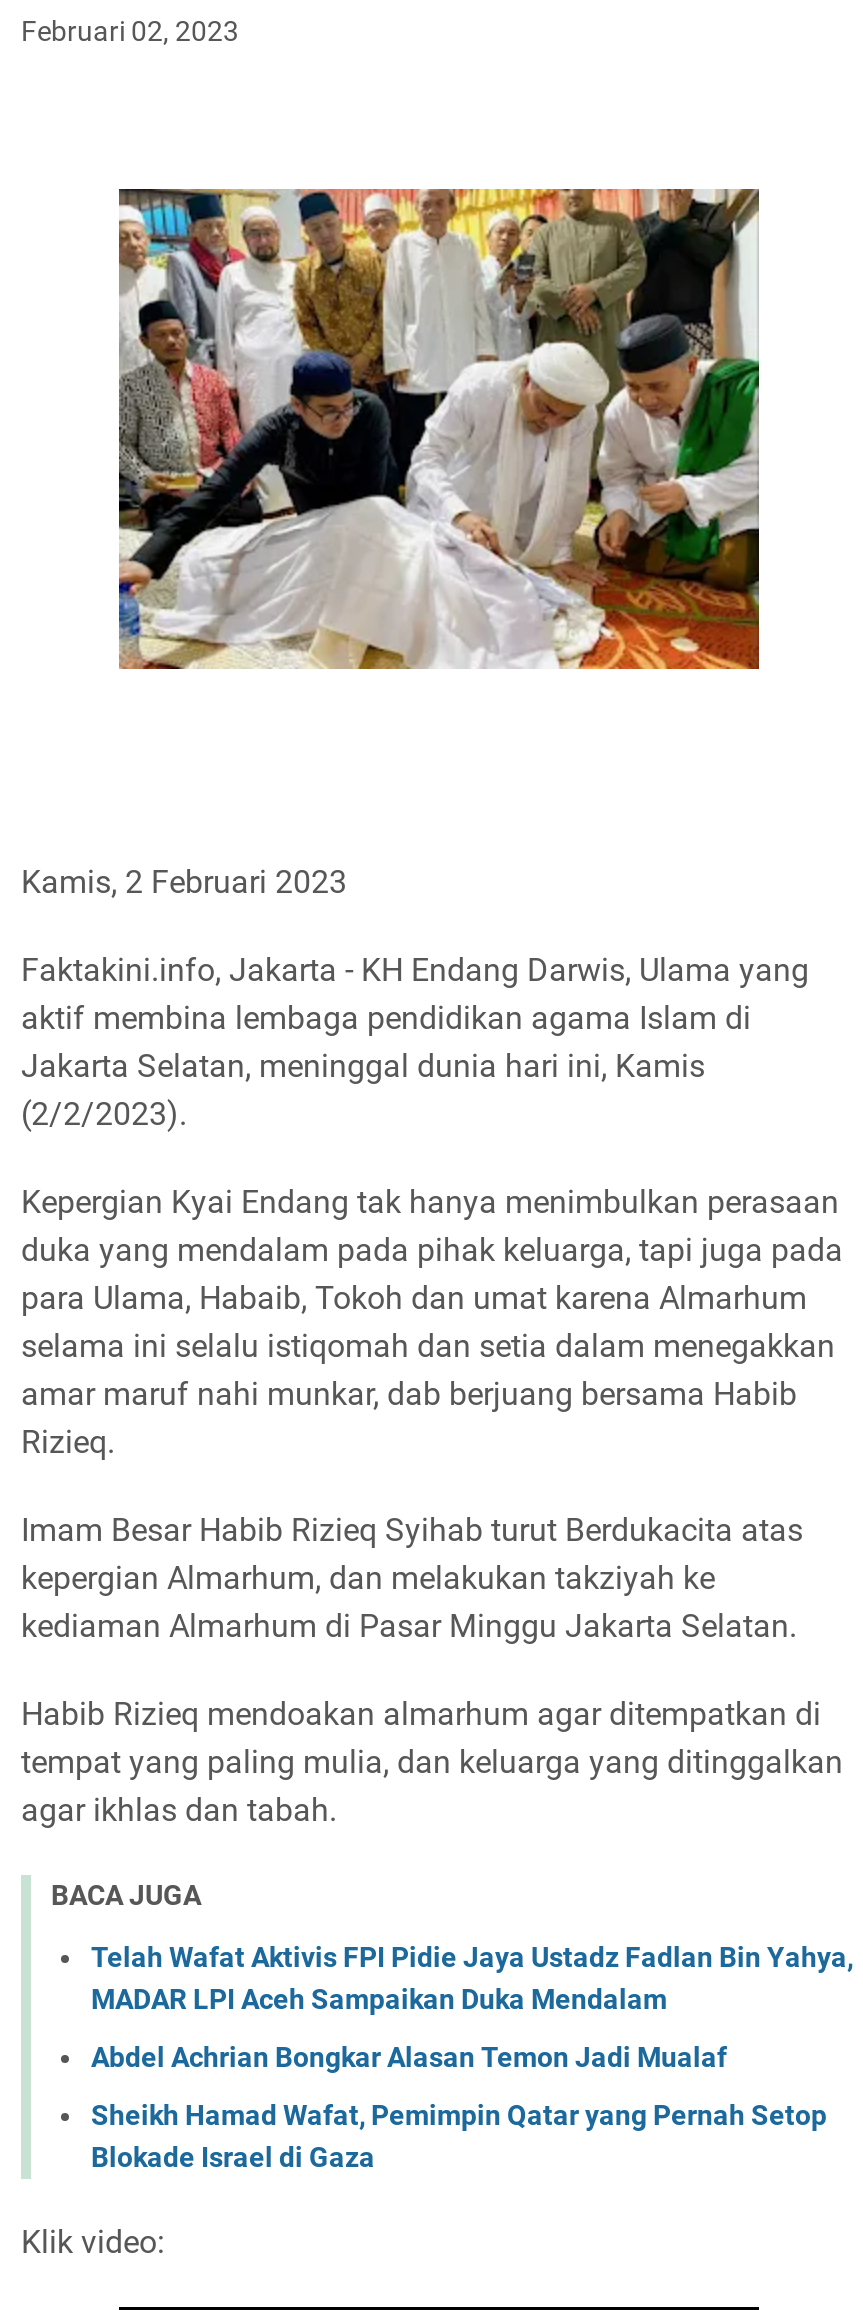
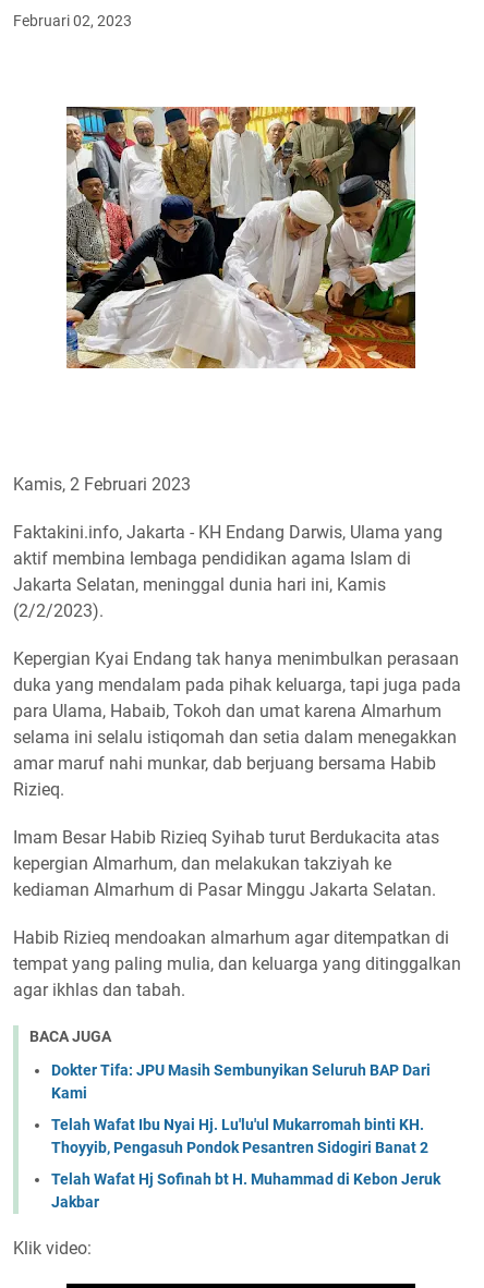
[91,1940,853,2014] Telah Wafat Aktivis FPI Pidie Jaya Ustadz Fadlan Bin Yahya, | MADAR LPI Aceh Sampaikan Duka Mendalam -> [51,1061,431,1101] Dokter Tifa: JPU Masih Sembunyikan Seluruh BAP Dari | Kami
[91,2040,727,2072] Abdel Achrian Bongkar Alasan Temon Jadi Mualaf -> [51,1115,428,1156] Telah Wafat Ibu Nyai Hj. Lu'lu'ul Mukarromah binti KH. | Thoyyib, Pengasuh Pondok Pesantren Sidogiri Banat 2
[91,2098,827,2172] Sheikh Hamad Wafat, Pemimpin Qatar yang Pernah Setop | Blokade Israel di Gaza -> [51,1170,440,1210] Telah Wafat Hj Sofinah bt H. Muhammad di Kebon Jeruk | Jakbar

